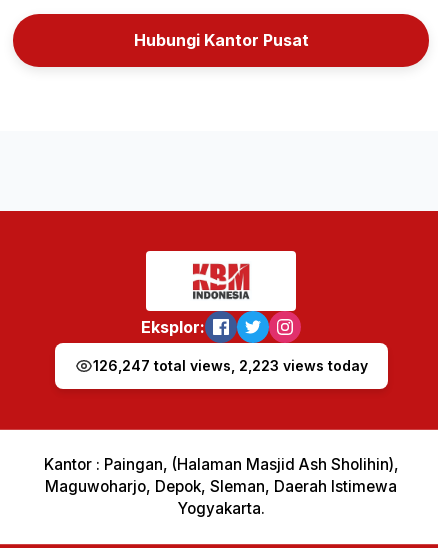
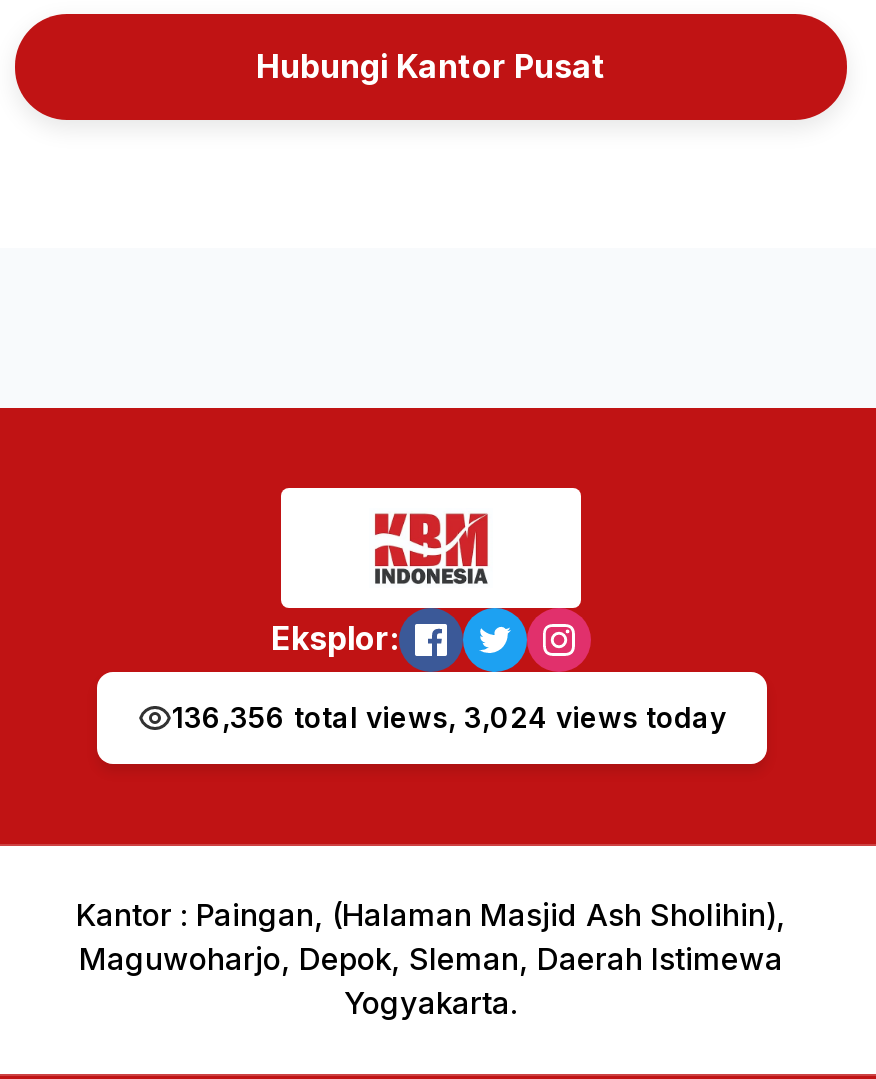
[92,357,367,374] 126,247 total views, 2,223 views today -> [172,699,726,733] 136,356 total views, 3,024 views today

